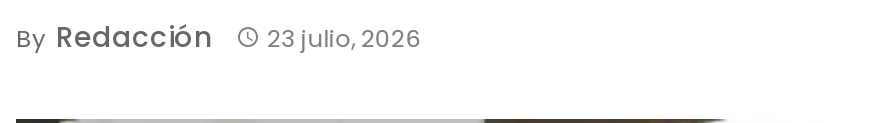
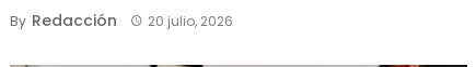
[16,16,421,56] By Redacción 23 julio, 2026 -> [10,9,233,31] By Redacción 20 julio, 2026

